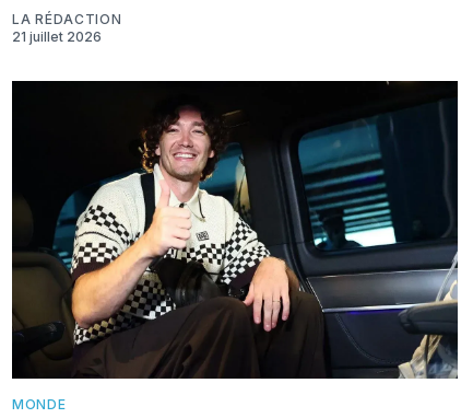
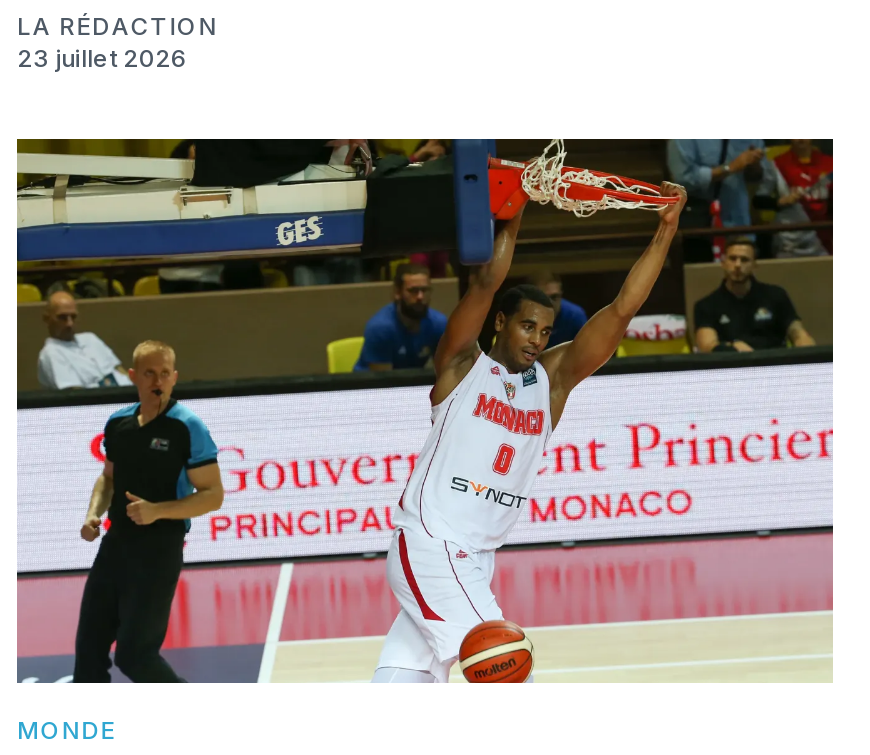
[12,28,102,45] 21 juillet 2026 -> [17,43,187,73] 23 juillet 2026
[11,81,459,380] [image] -> [15,137,835,685] [image]

